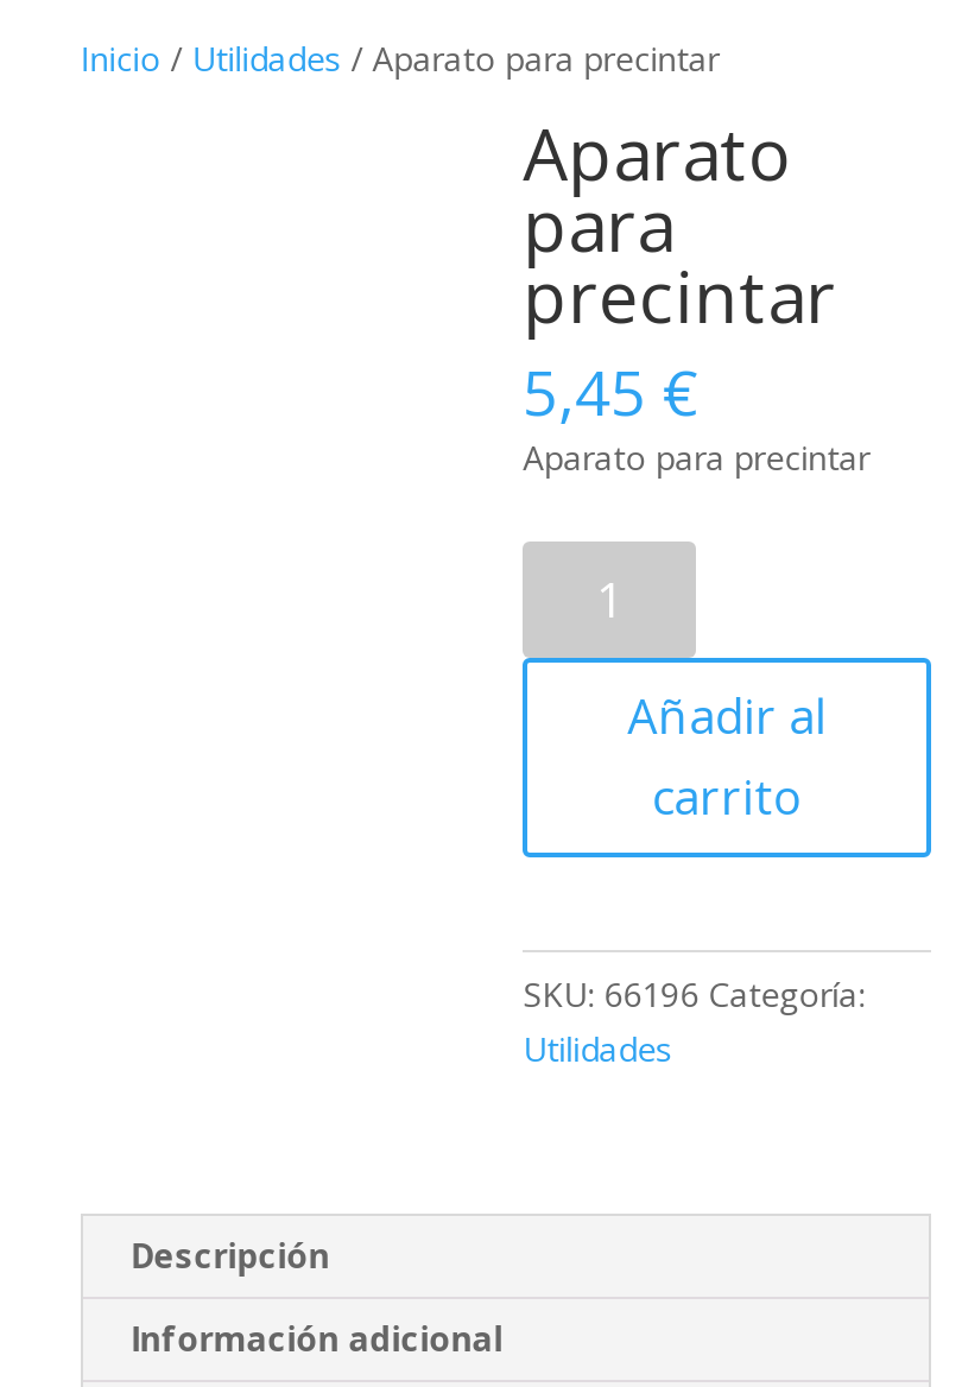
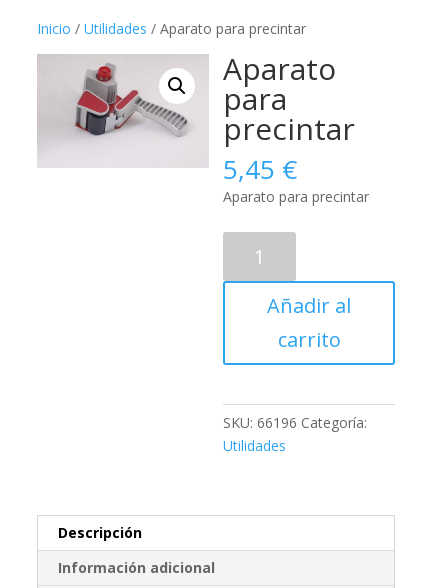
none -> [37,54,209,168] [image]

